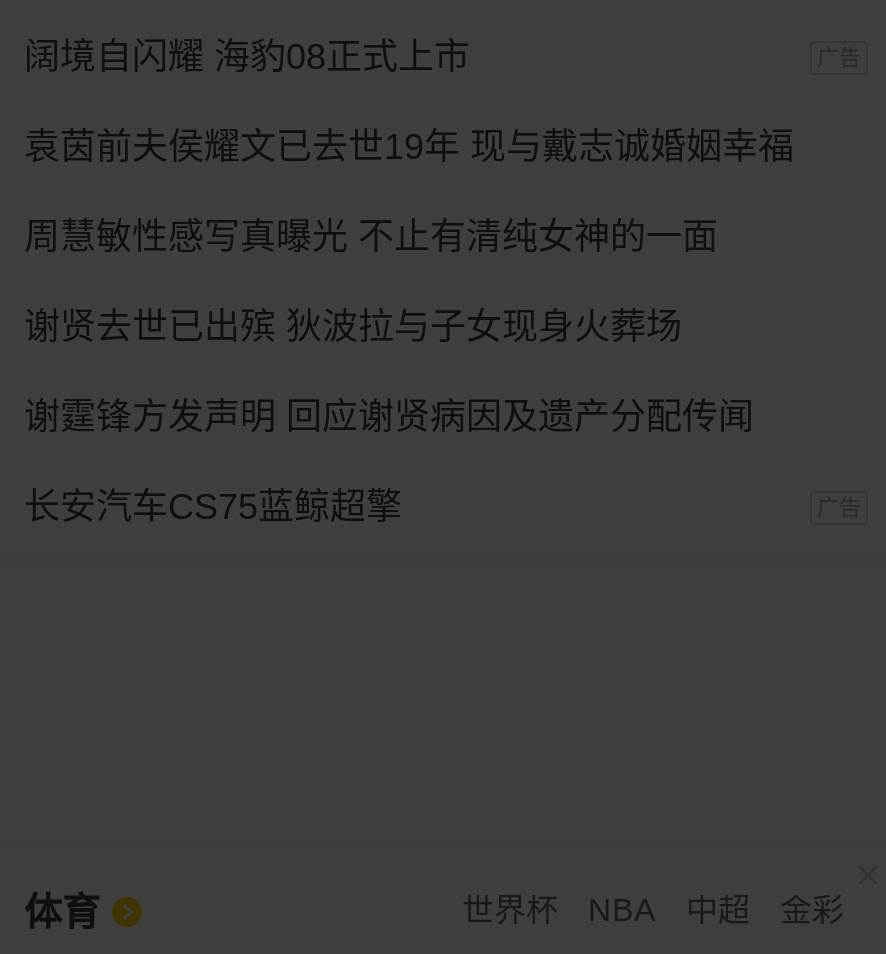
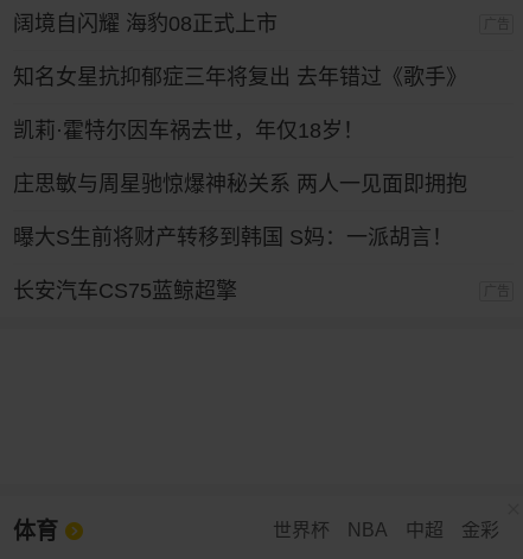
[24,128,794,168] 袁茵前夫侯耀文已去世19年 现与戴志诚婚姻幸福 -> [13,66,467,89] 知名女星抗抑郁症三年将复出 去年错过《歌手》
[24,218,718,258] 周慧敏性感写真曝光 不止有清纯女神的一面 -> [13,119,364,143] 凯莉·霍特尔因车祸去世，年仅18岁！
[24,308,682,348] 谢贤去世已出殡 狄波拉与子女现身火葬场 -> [13,173,467,196] 庄思敏与周星驰惊爆神秘关系 两人一见面即拥抱
[24,398,754,438] 谢霆锋方发声明 回应谢贤病因及遗产分配传闻 -> [13,226,453,250] 曝大S生前将财产转移到韩国 S妈：一派胡言！

